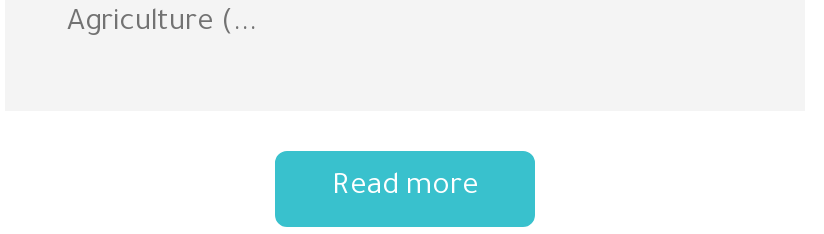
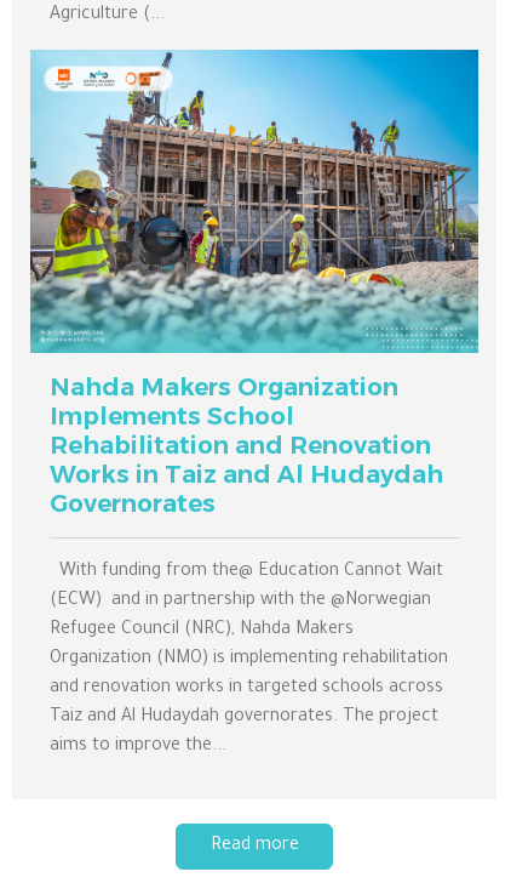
none -> [29,49,480,756] [image] | Nahda Makers Organization | Implements School | Rehabilitation and Renovation | Works in Taiz and Al Hudaydah | Governorates | With funding from the@ Education Cannot Wait | (ECW) and in partnership with the @Norwegian | Refugee Council (NRC), Nahda Makers | Organization (NMO) is implementing rehabilitation | and renovation works in targeted schools across | Taiz and Al Hudaydah governorates. The project | aims to improve the...

